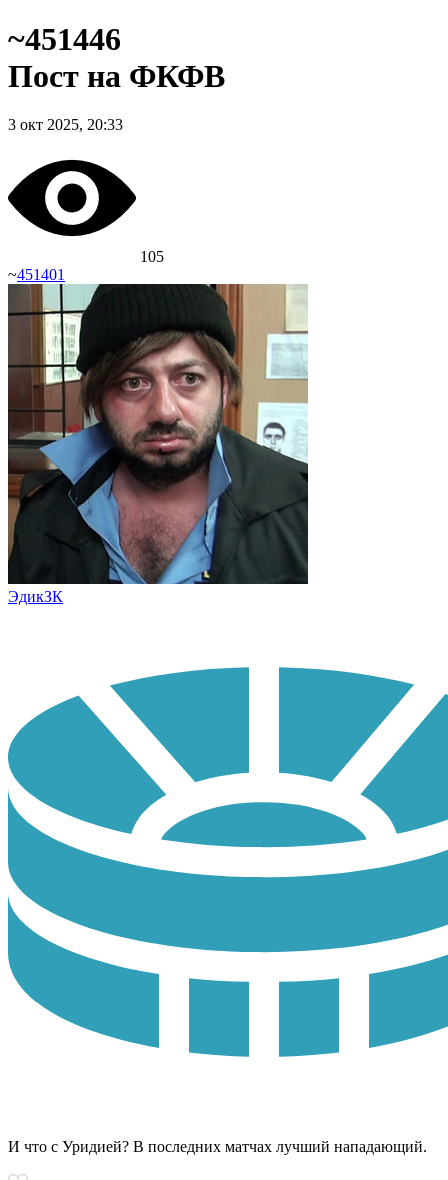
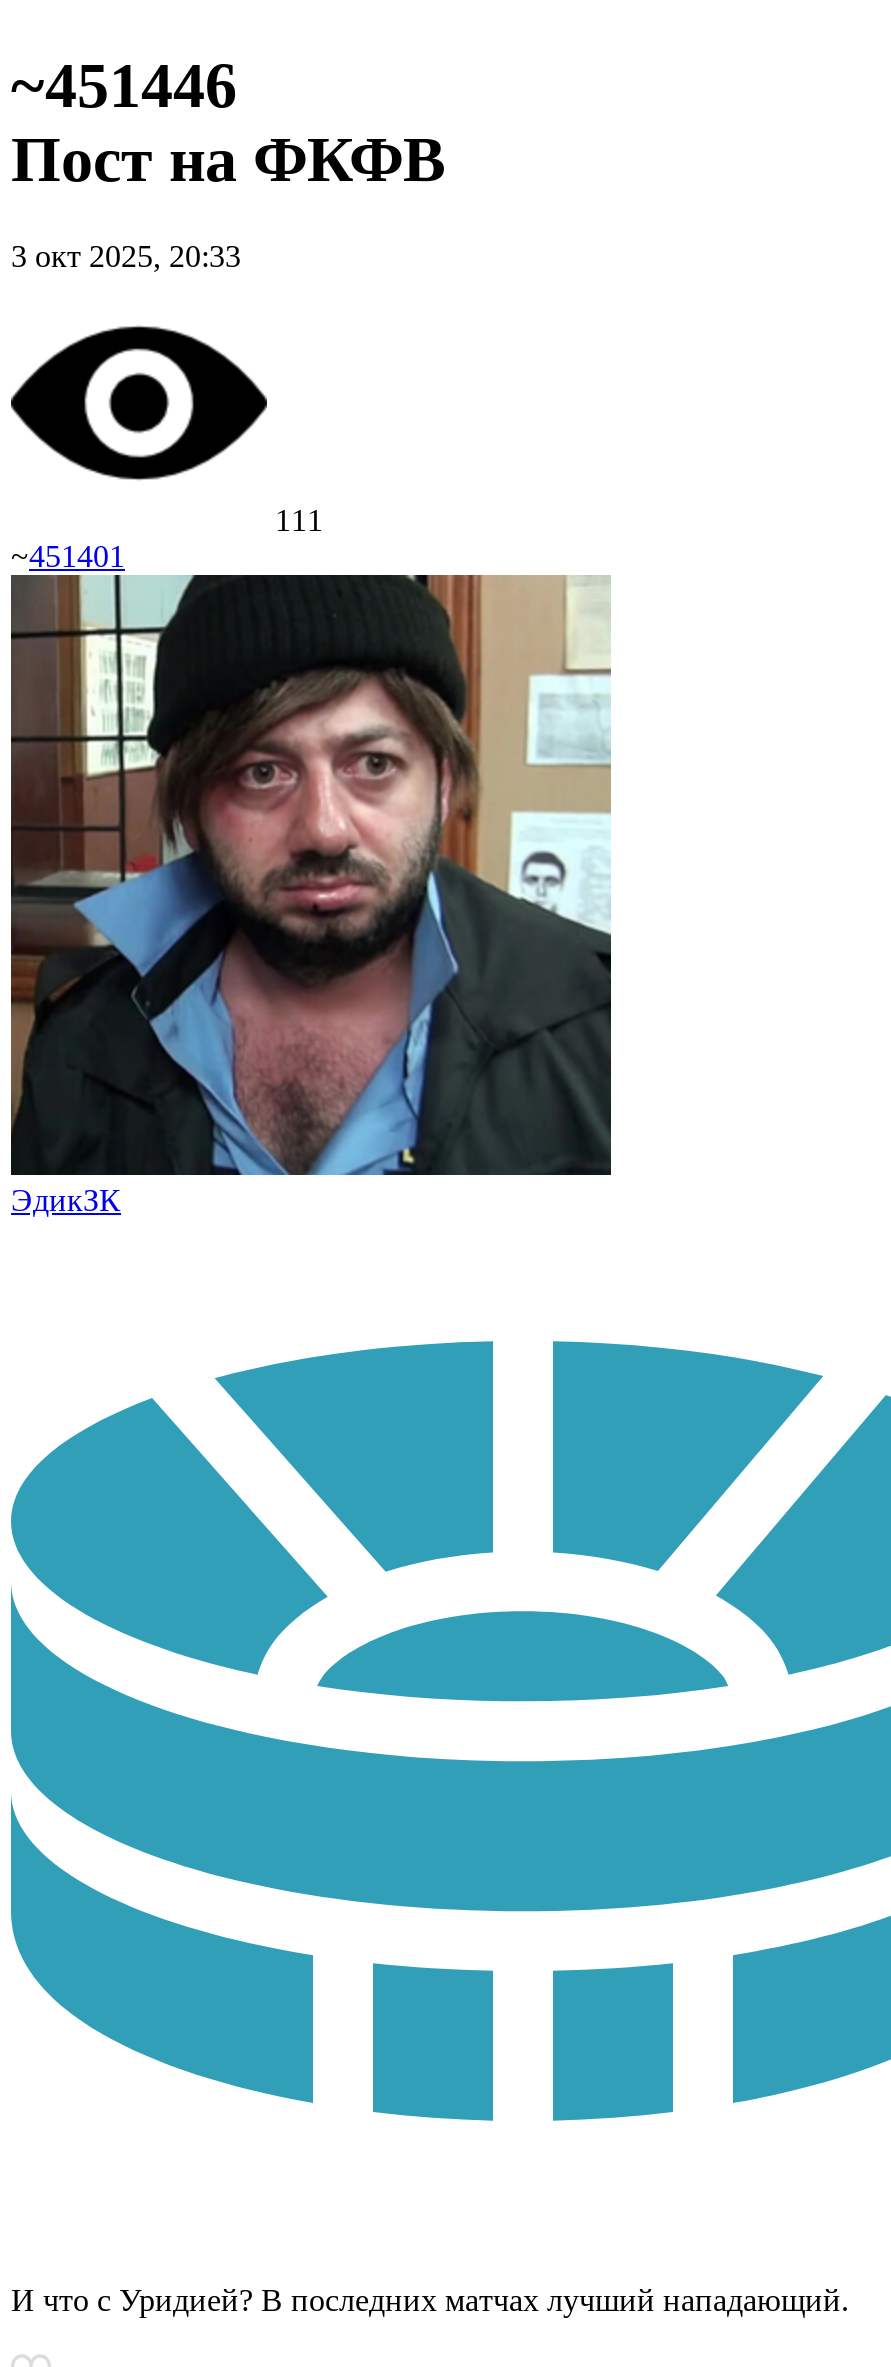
[136,248,164,265] 105 -> [267,503,323,537] 111

